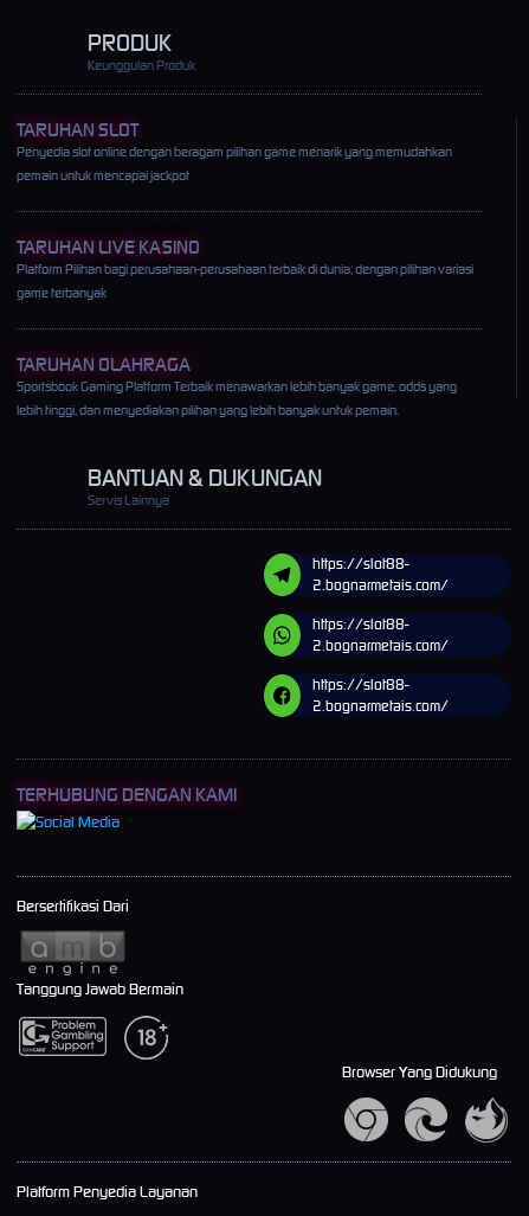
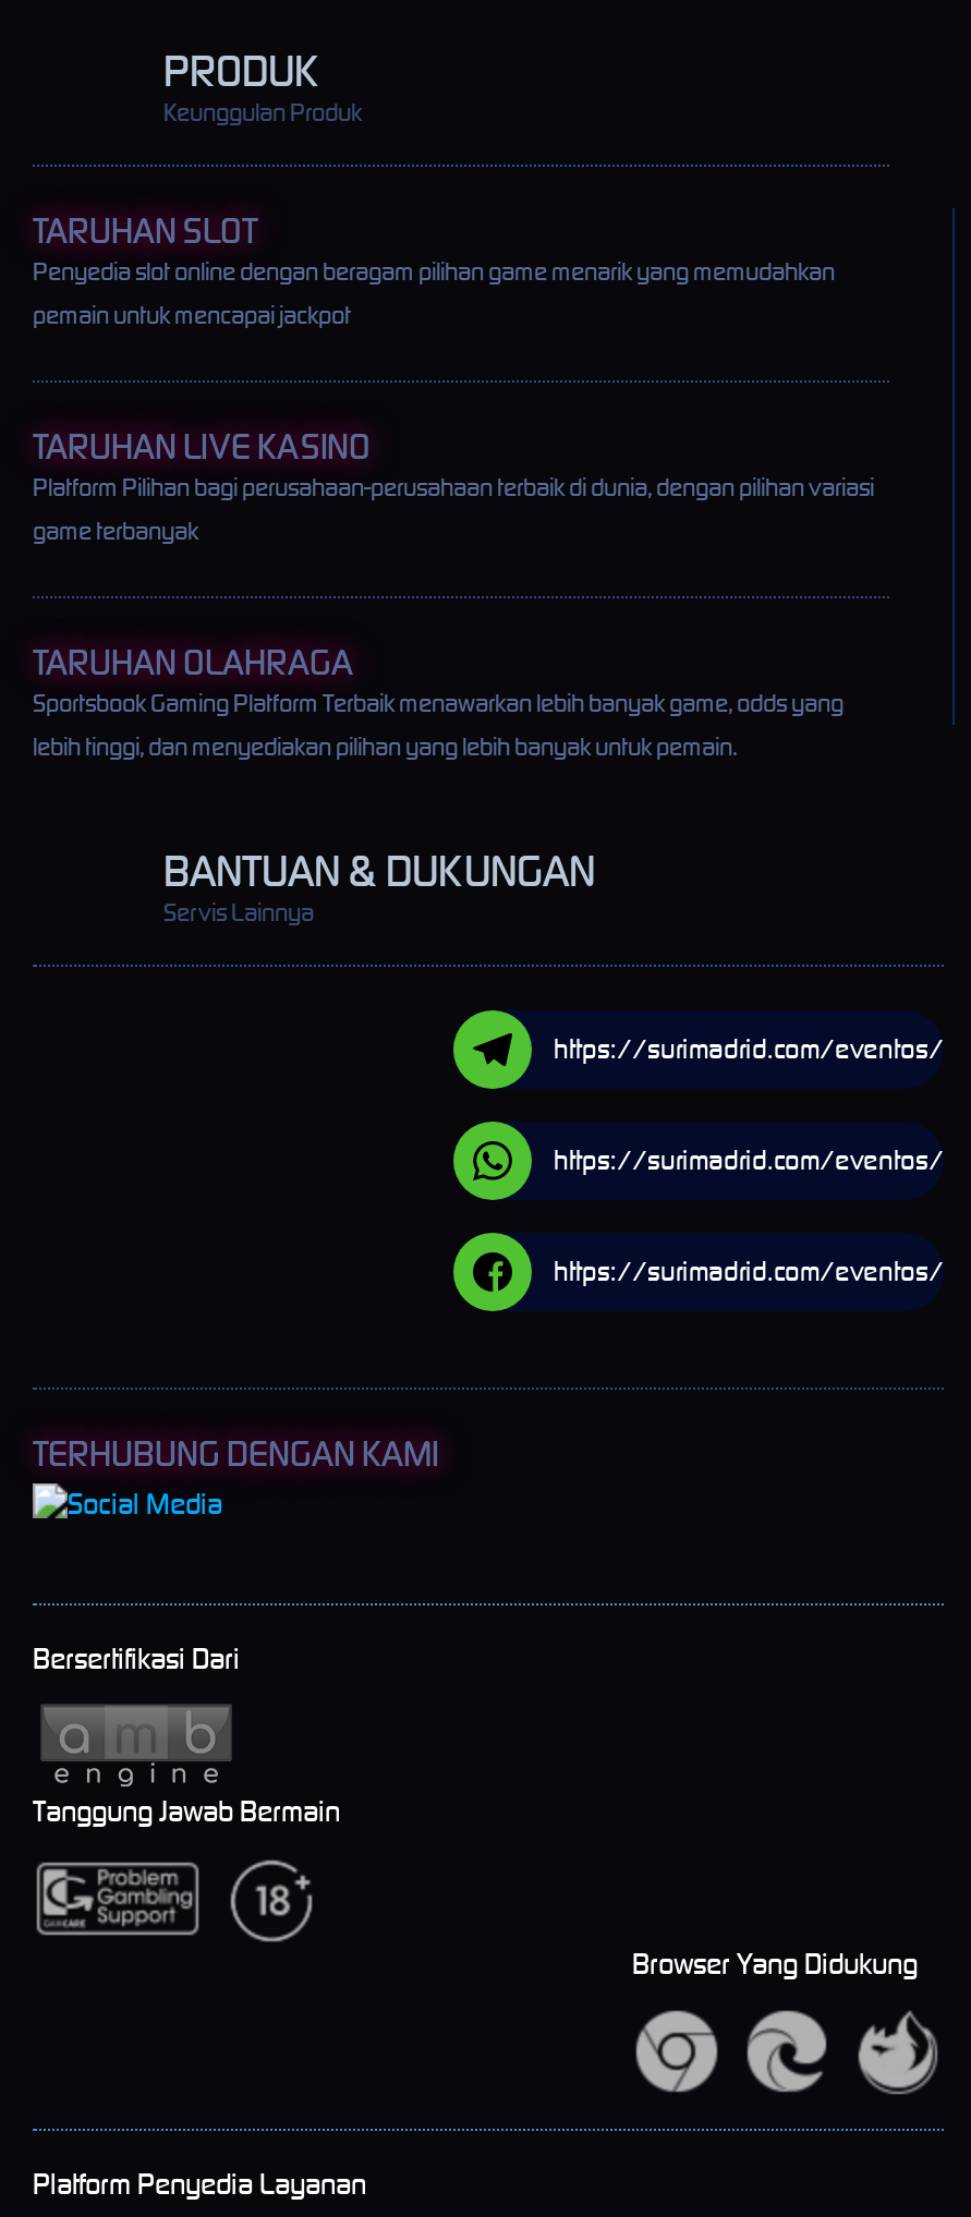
[245,552,448,597] [image] | https://slot88- | 2.bognarmetais.com/ -> [451,1008,944,1091] [image] | https://surimadrid.com/eventos/
[245,613,448,658] [image] | https://slot88- | 2.bognarmetais.com/ -> [451,1119,944,1202] [image] | https://surimadrid.com/eventos/
[245,673,448,718] [image] | https://slot88- | 2.bognarmetais.com/ -> [451,1231,944,1313] [image] | https://surimadrid.com/eventos/

